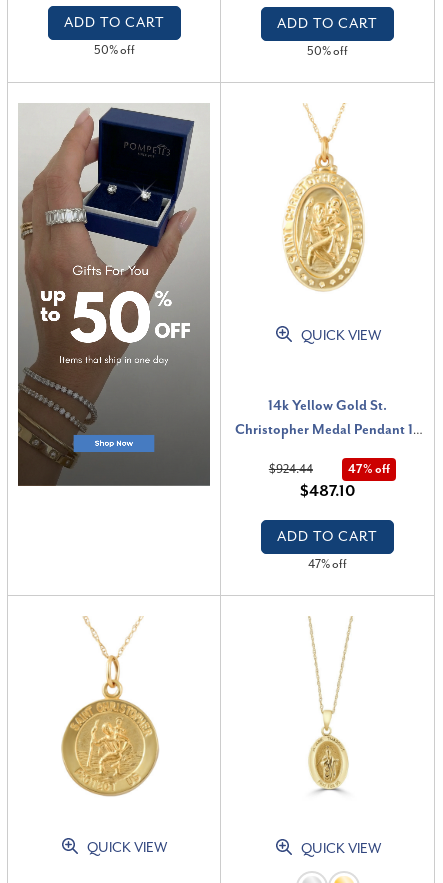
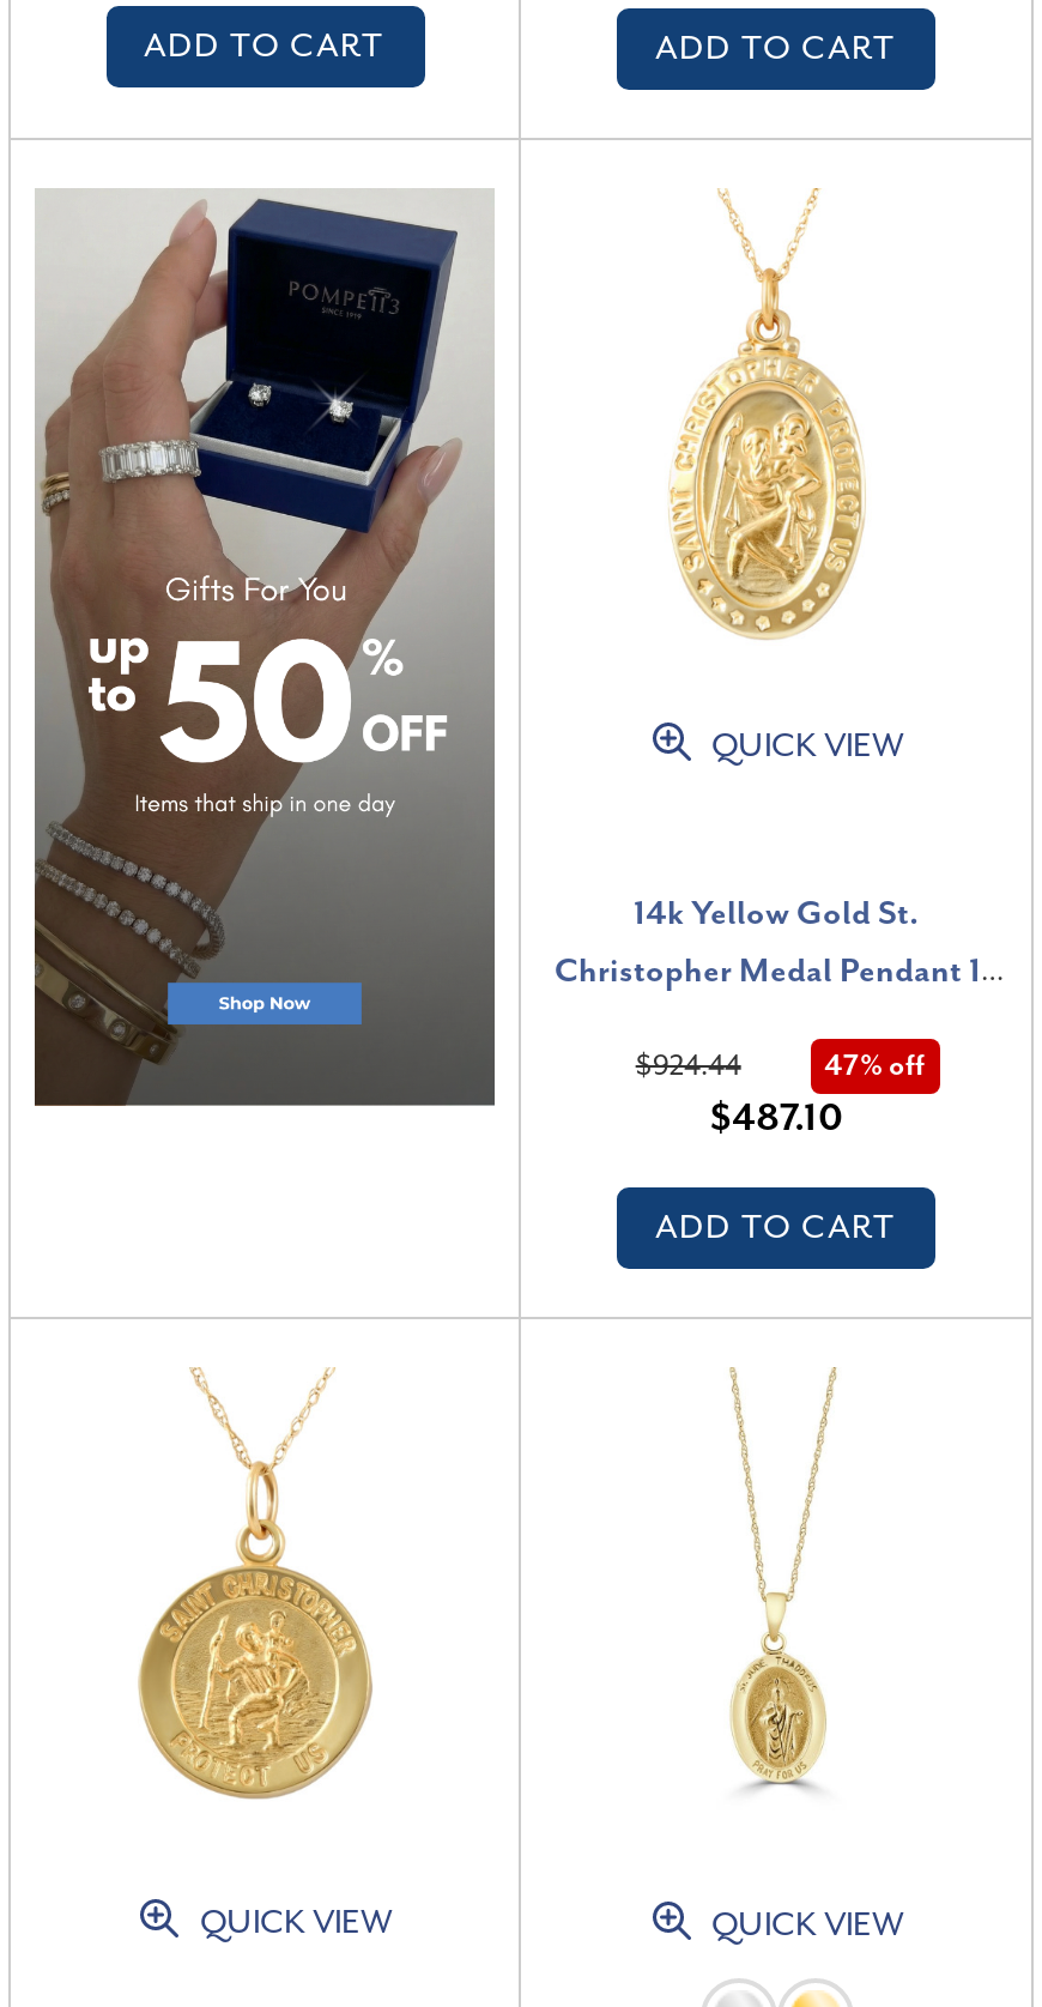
[93,43,134,58] 50% off -> none
[307,44,348,59] 50% off -> none
[308,557,347,572] 47% off -> none

